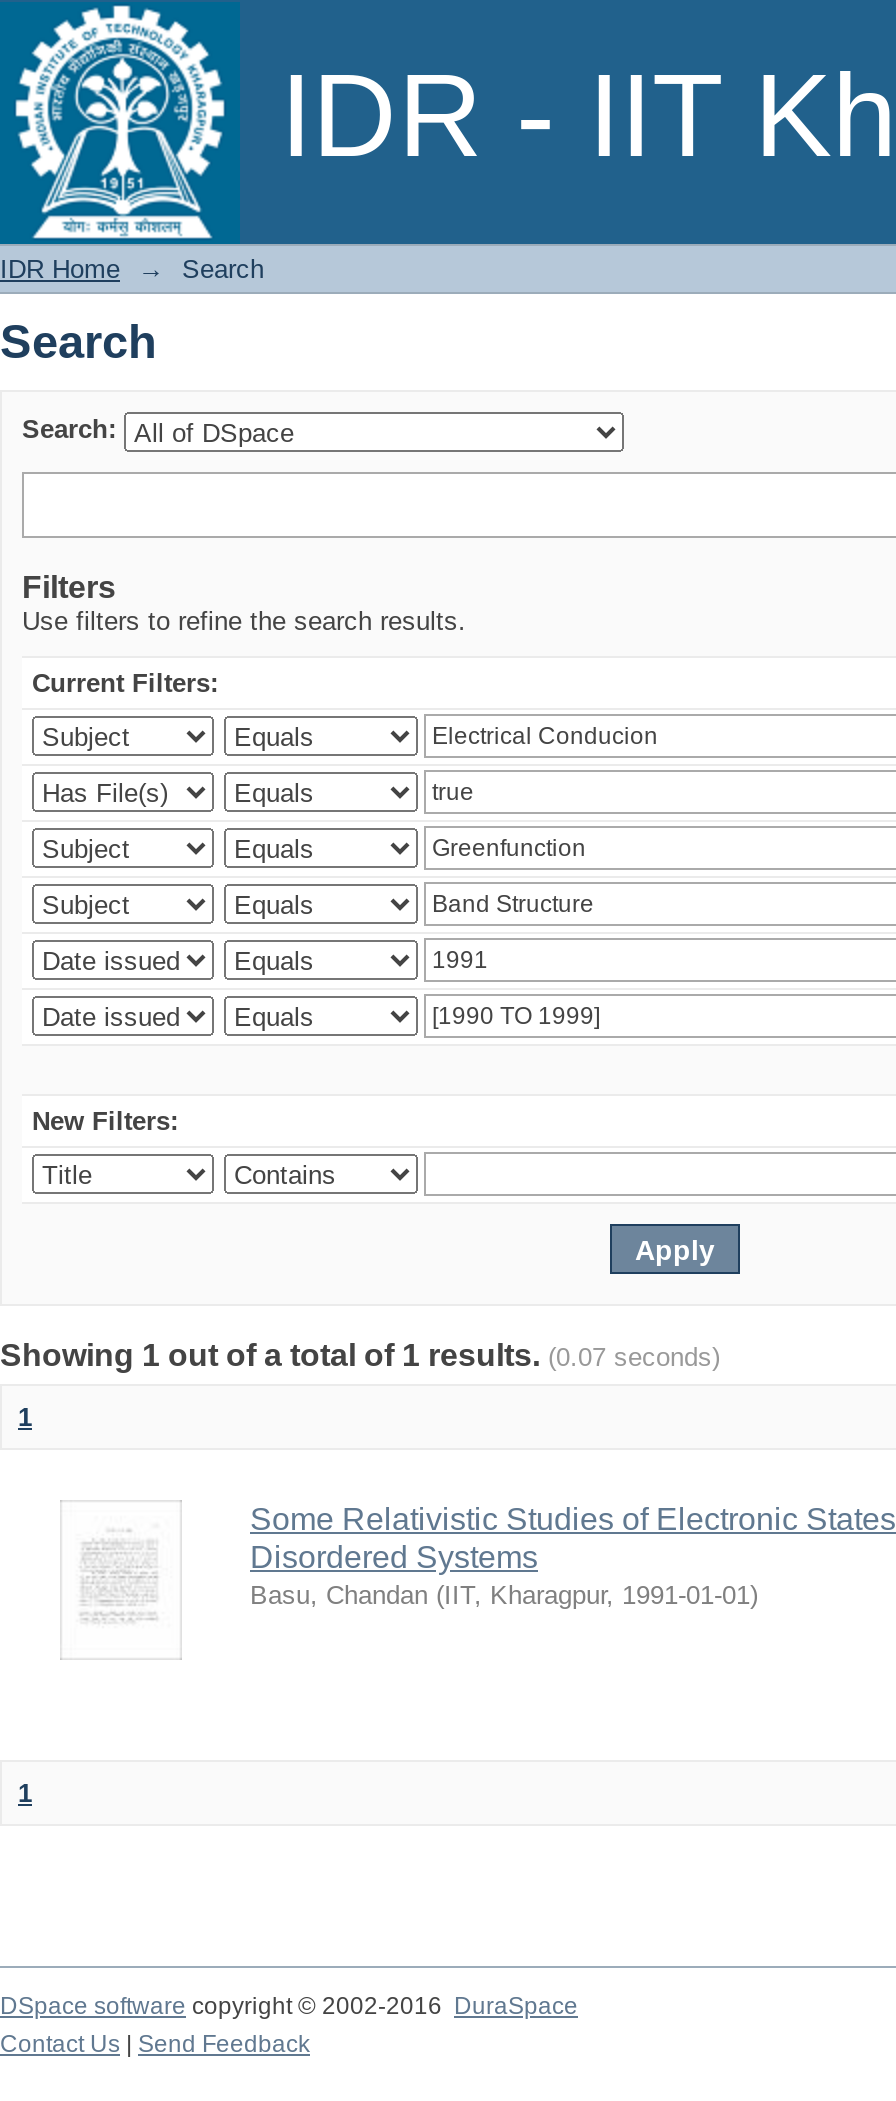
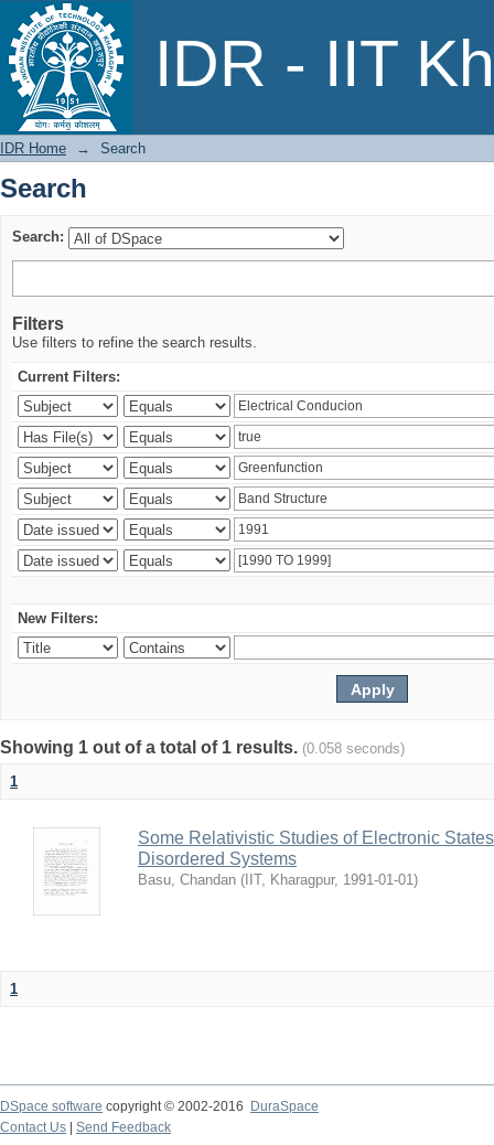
[0,1338,720,1372] Showing 1 out of a total of 1 results. (0.07 seconds) -> [0,738,405,757] Showing 1 out of a total of 1 results. (0.058 seconds)

